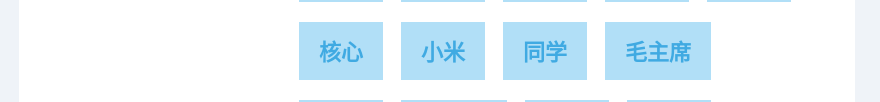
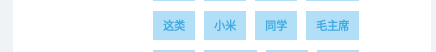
[319,36,363,66] 核心 -> [163,18,185,33] 这类

